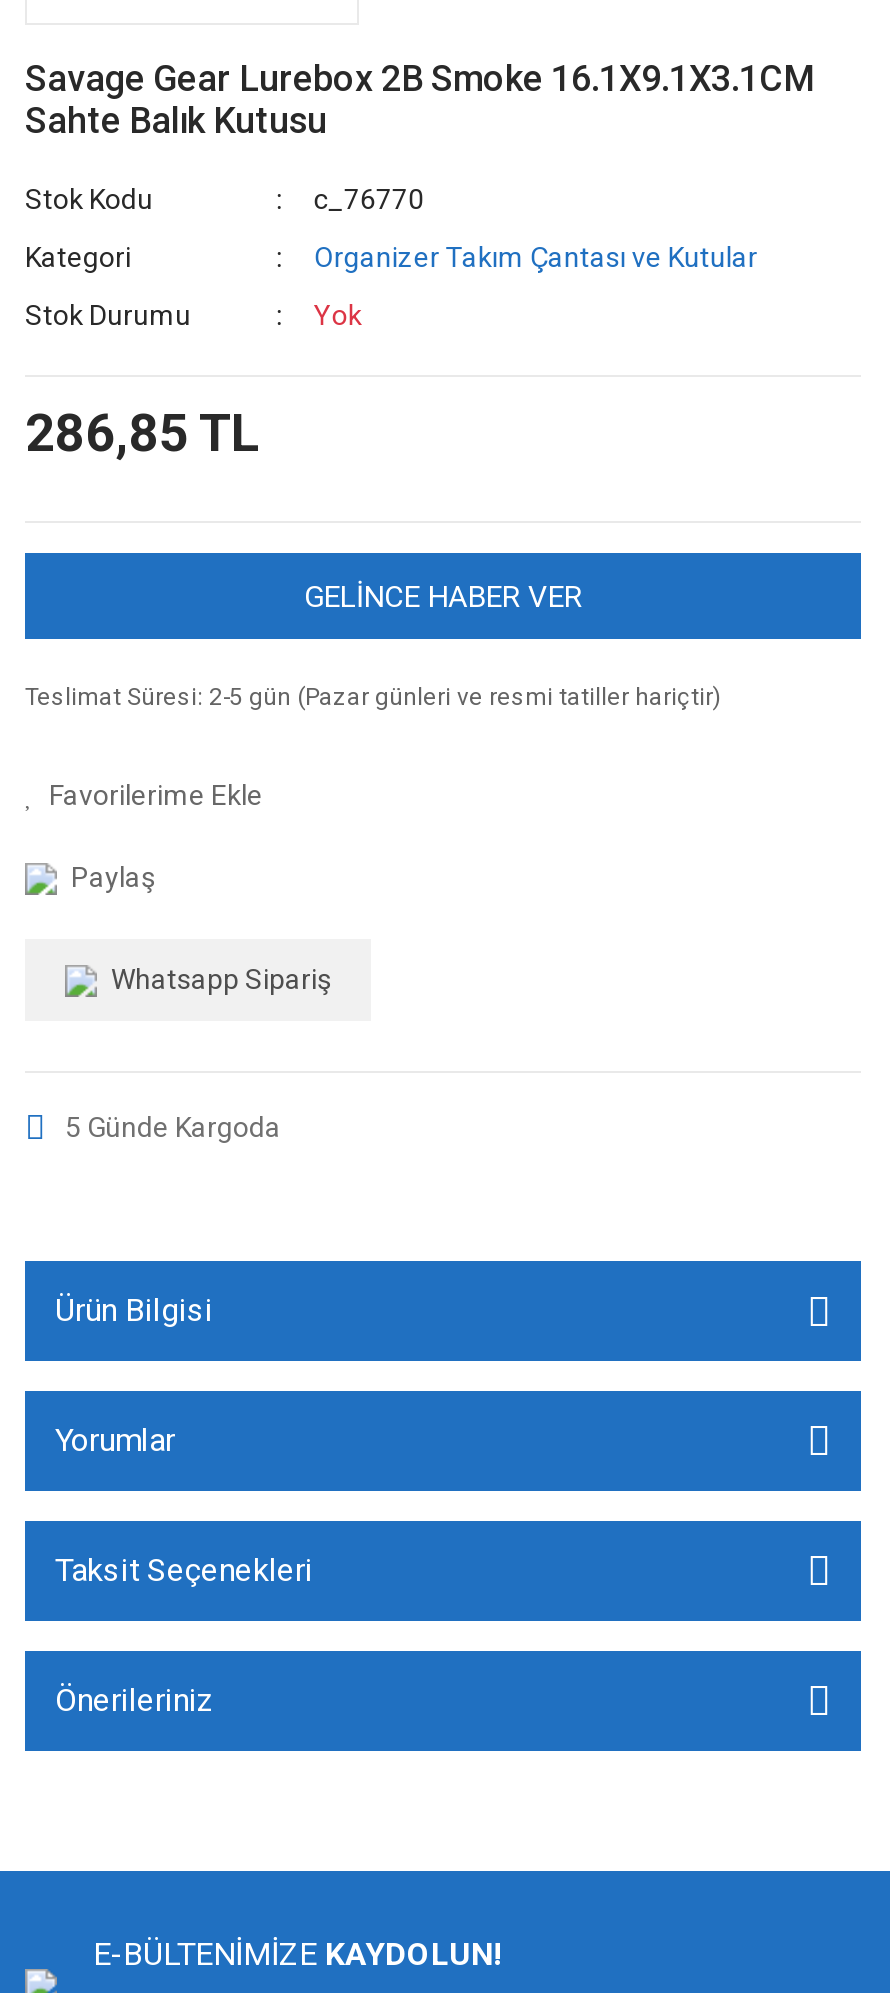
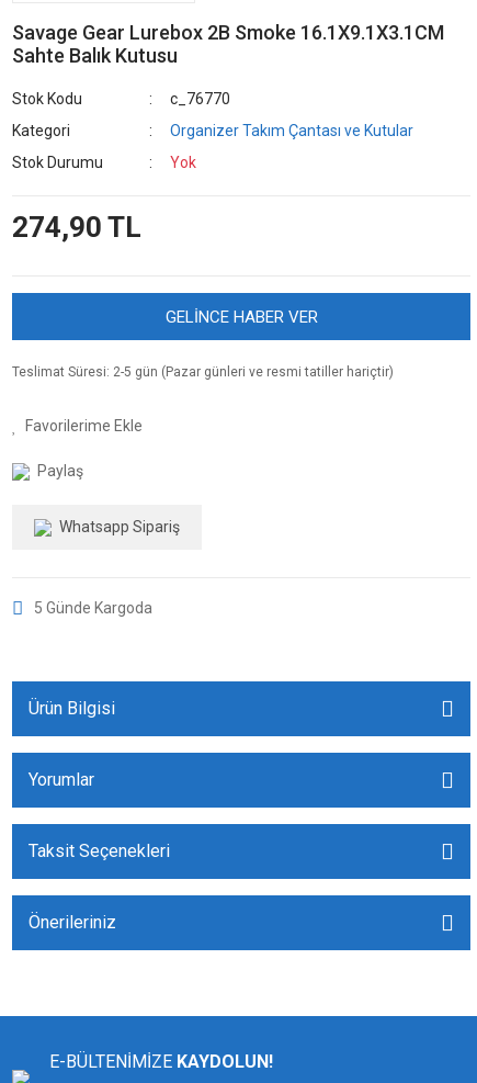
[25,403,261,463] 286,85 TL -> [12,211,141,244] 274,90 TL

